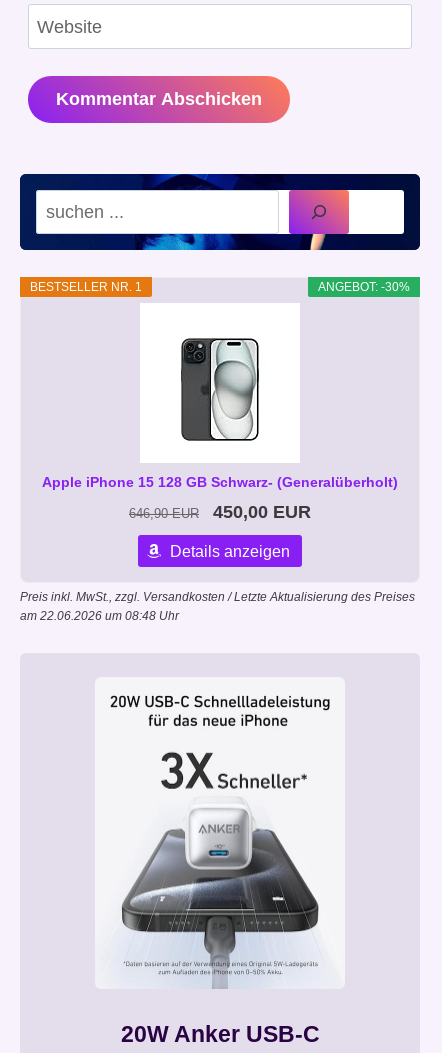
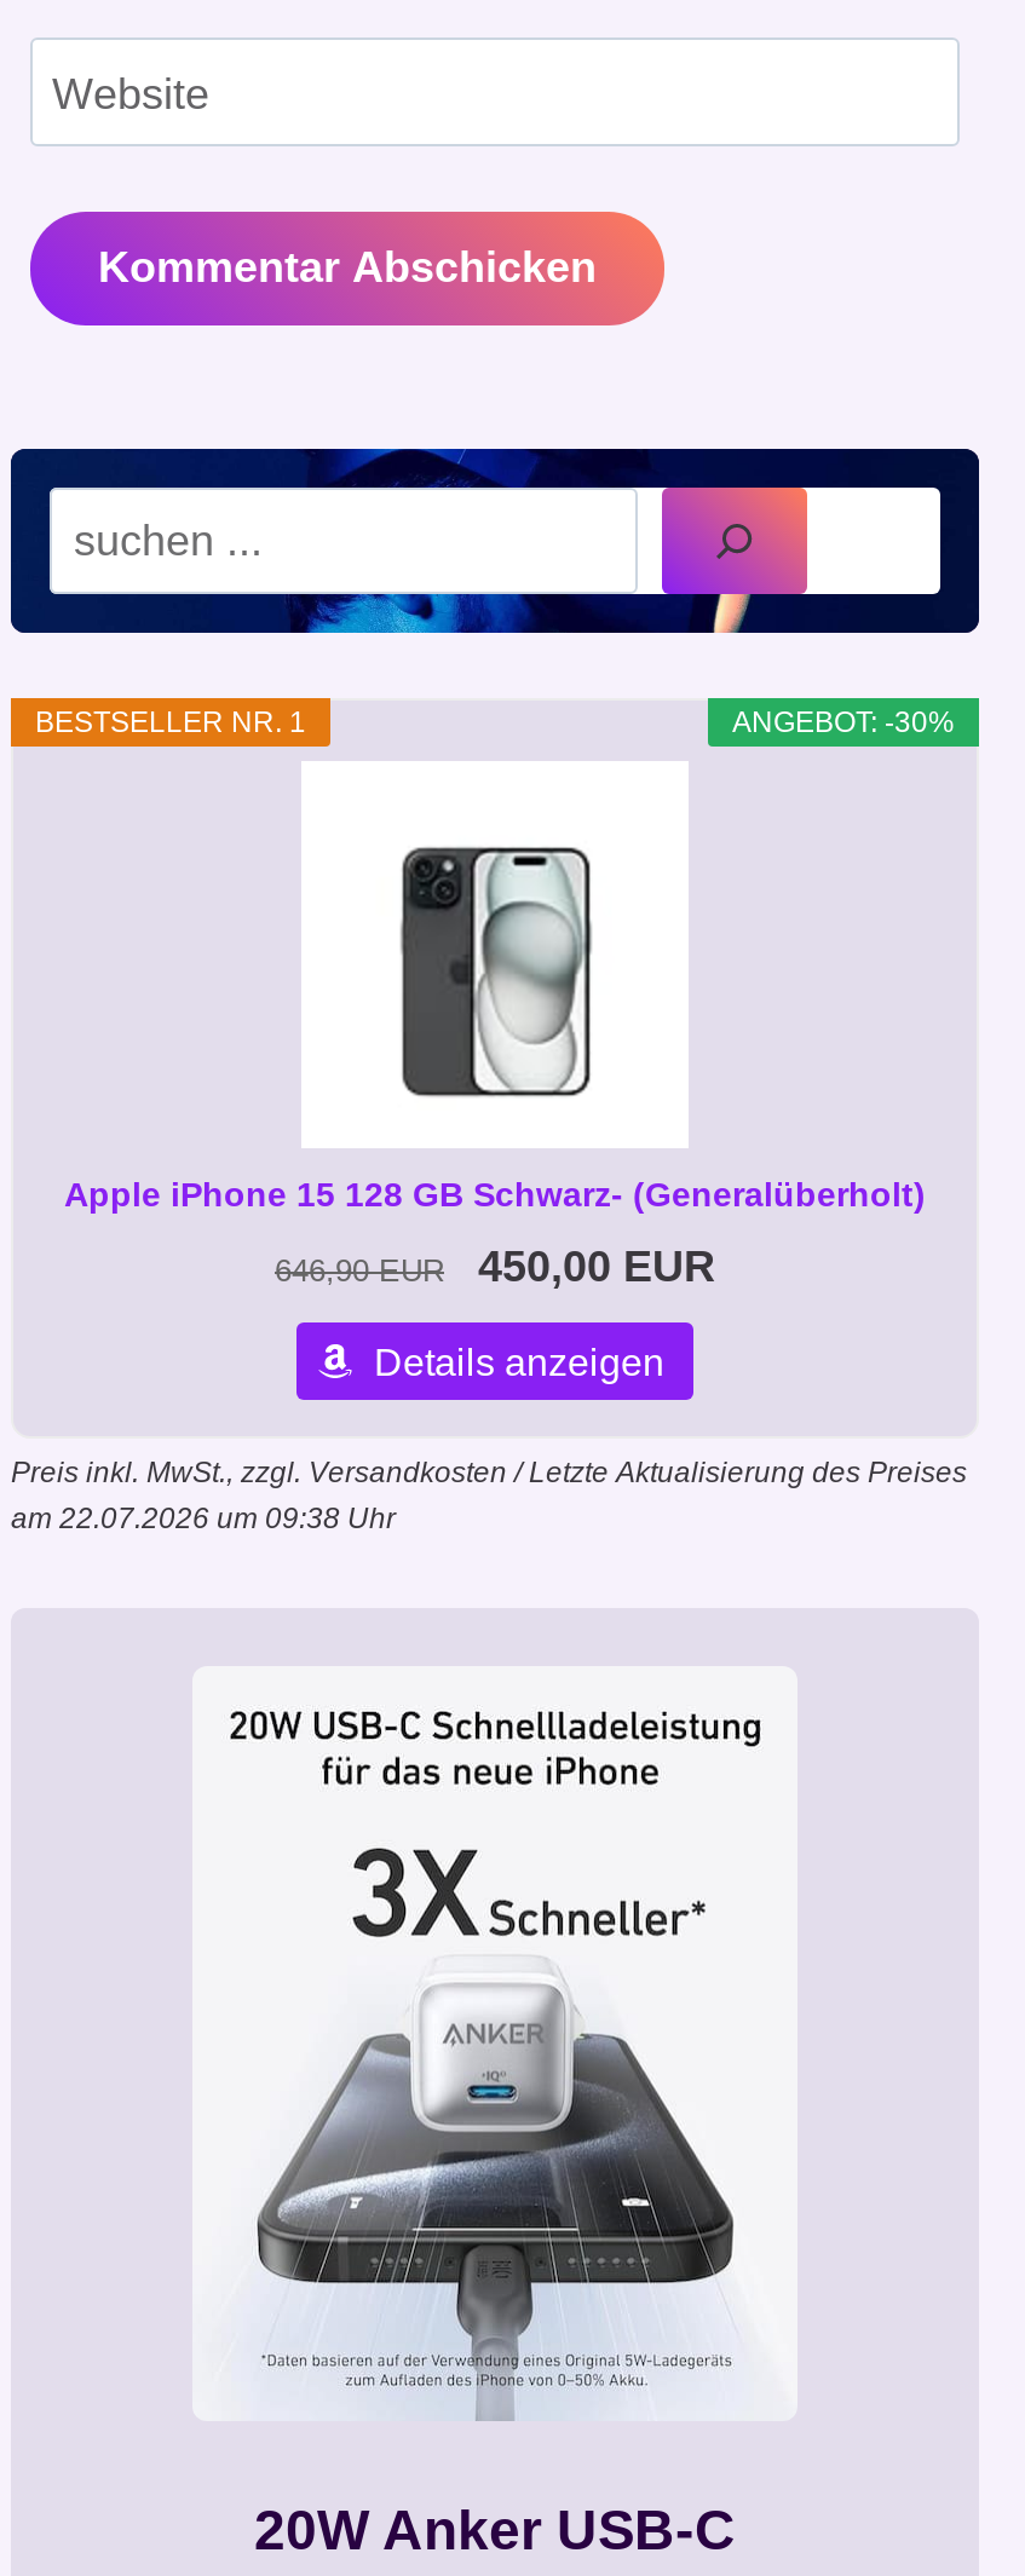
[20,609,179,623] am 22.06.2026 um 08:48 Uhr -> [11,1501,396,1535] am 22.07.2026 um 09:38 Uhr

